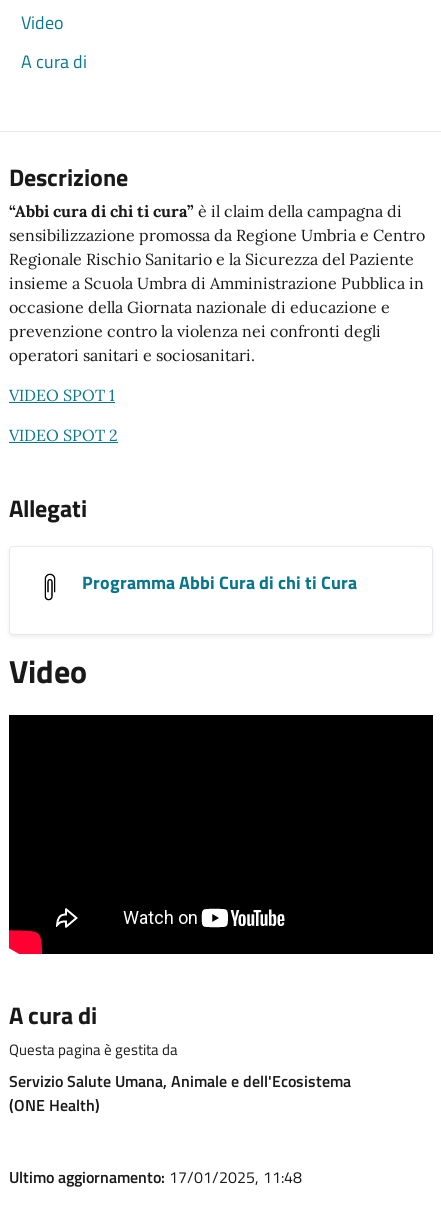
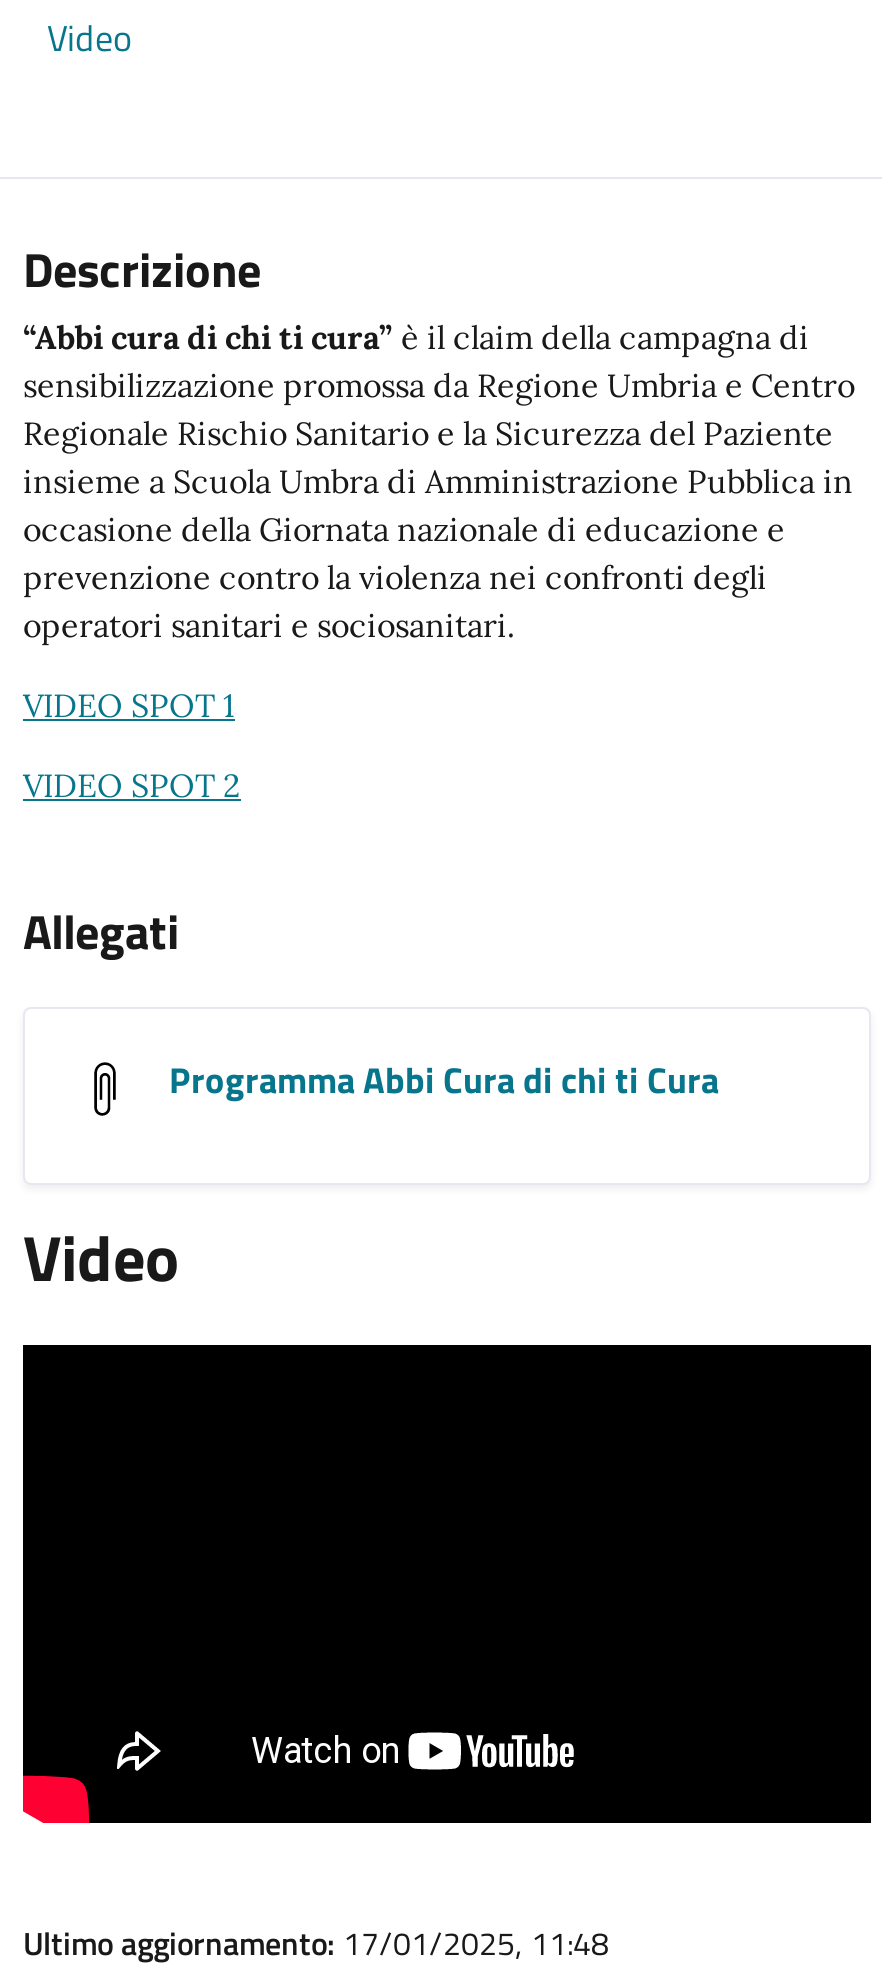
[21,48,87,75] A cura di -> none
[9,996,351,1116] A cura di | Questa pagina è gestita da | Servizio Salute Umana, Animale e dell'Ecosistema | (ONE Health) -> none

